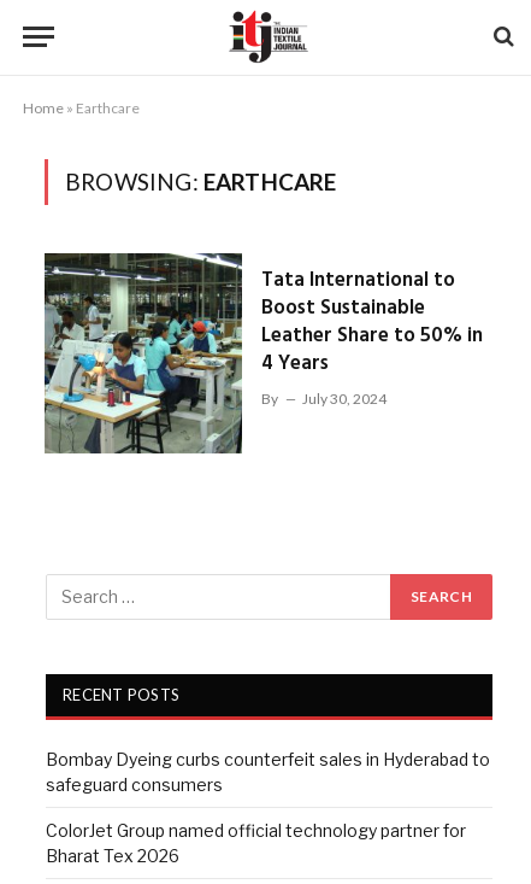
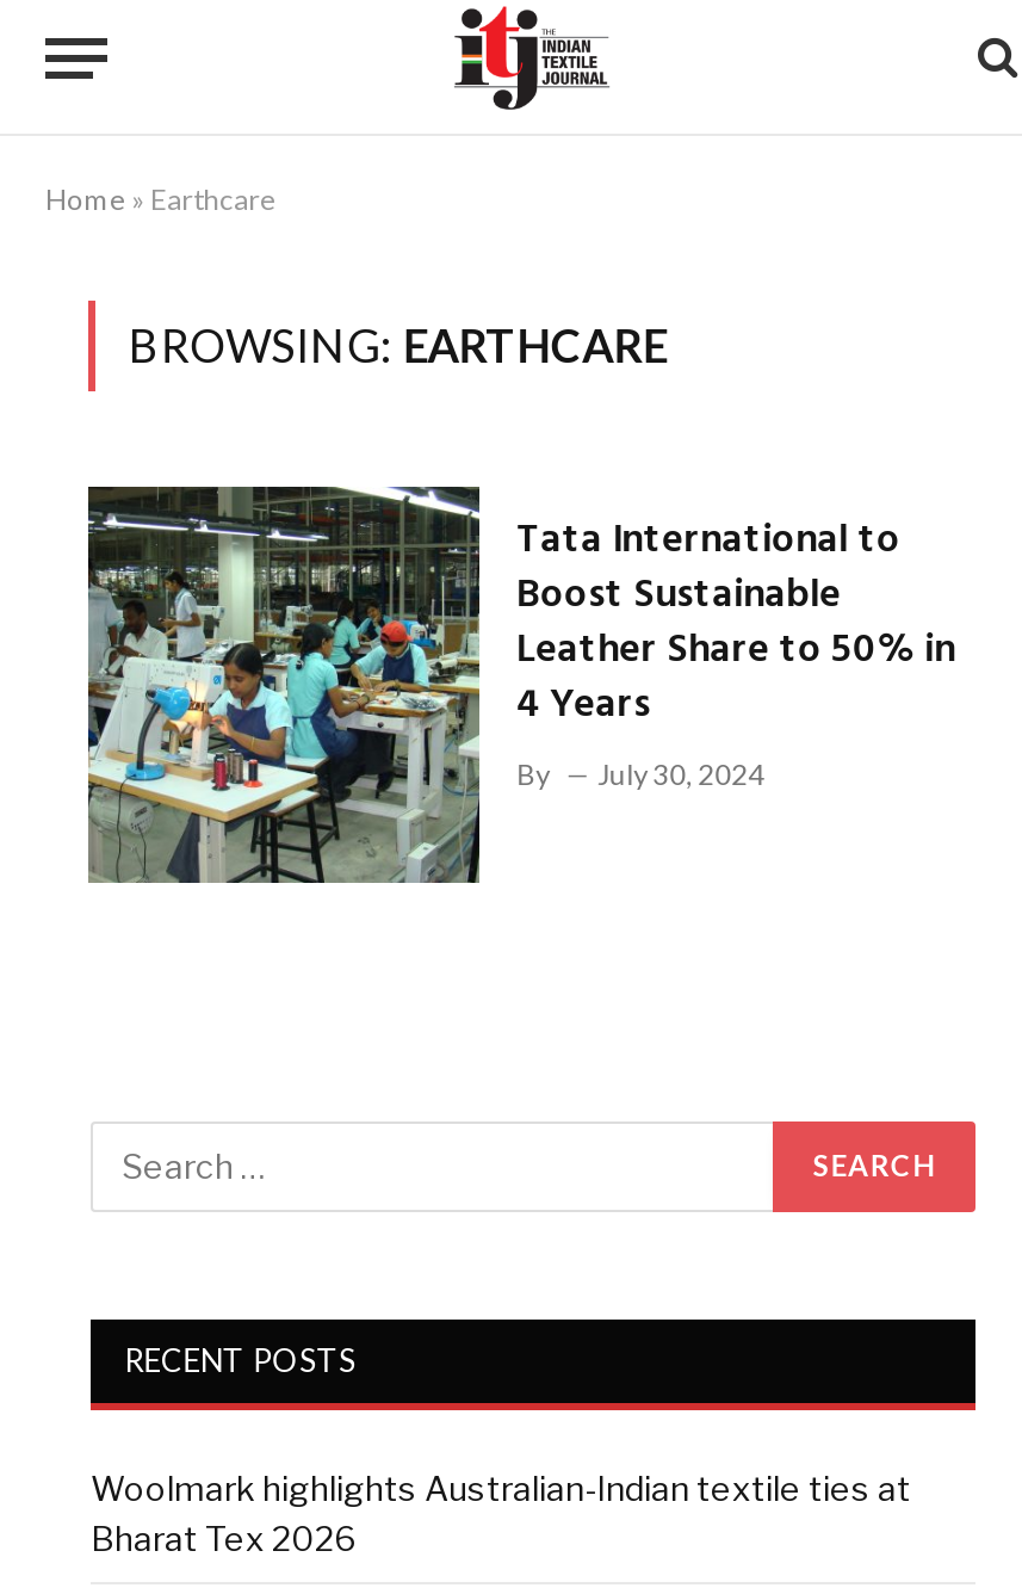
[46,748,490,840] Bombay Dyeing curbs counterfeit sales in Hyderabad to | safeguard consumers | ColorJet Group named official technology partner for -> [91,1467,911,1507] Woolmark highlights Australian-Indian textile ties at

